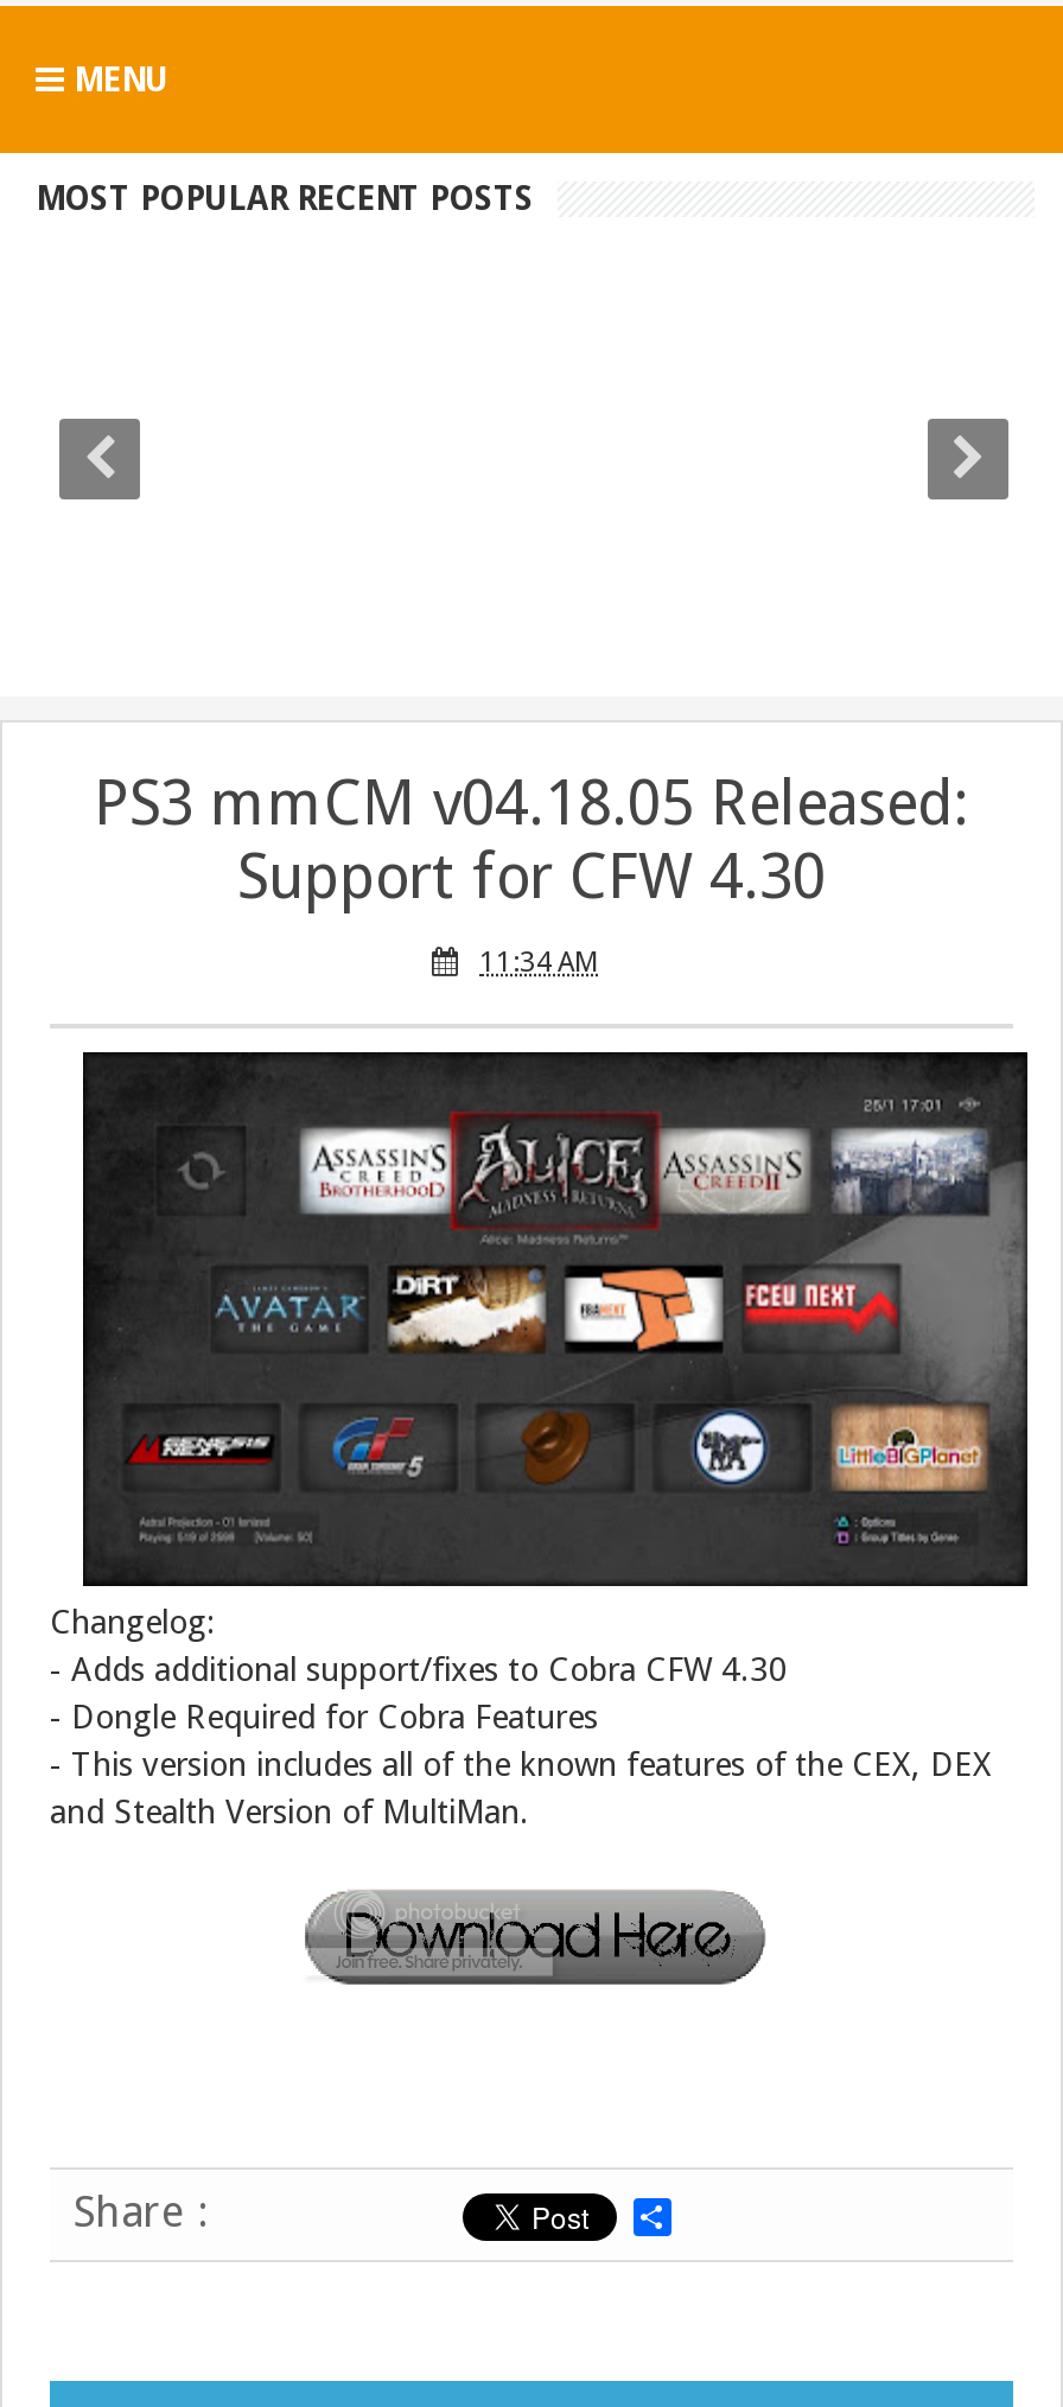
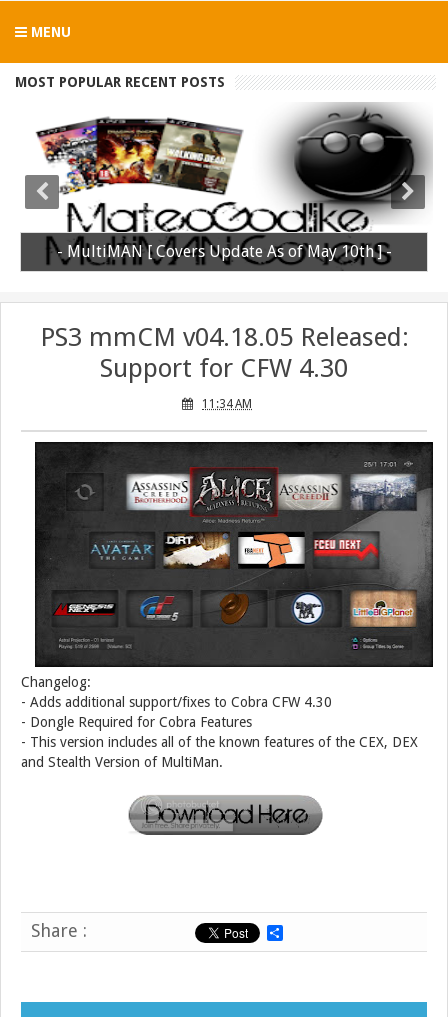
none -> [20,102,433,272] [image] | - MultiMAN [ Covers Update As of May 10th ] -

